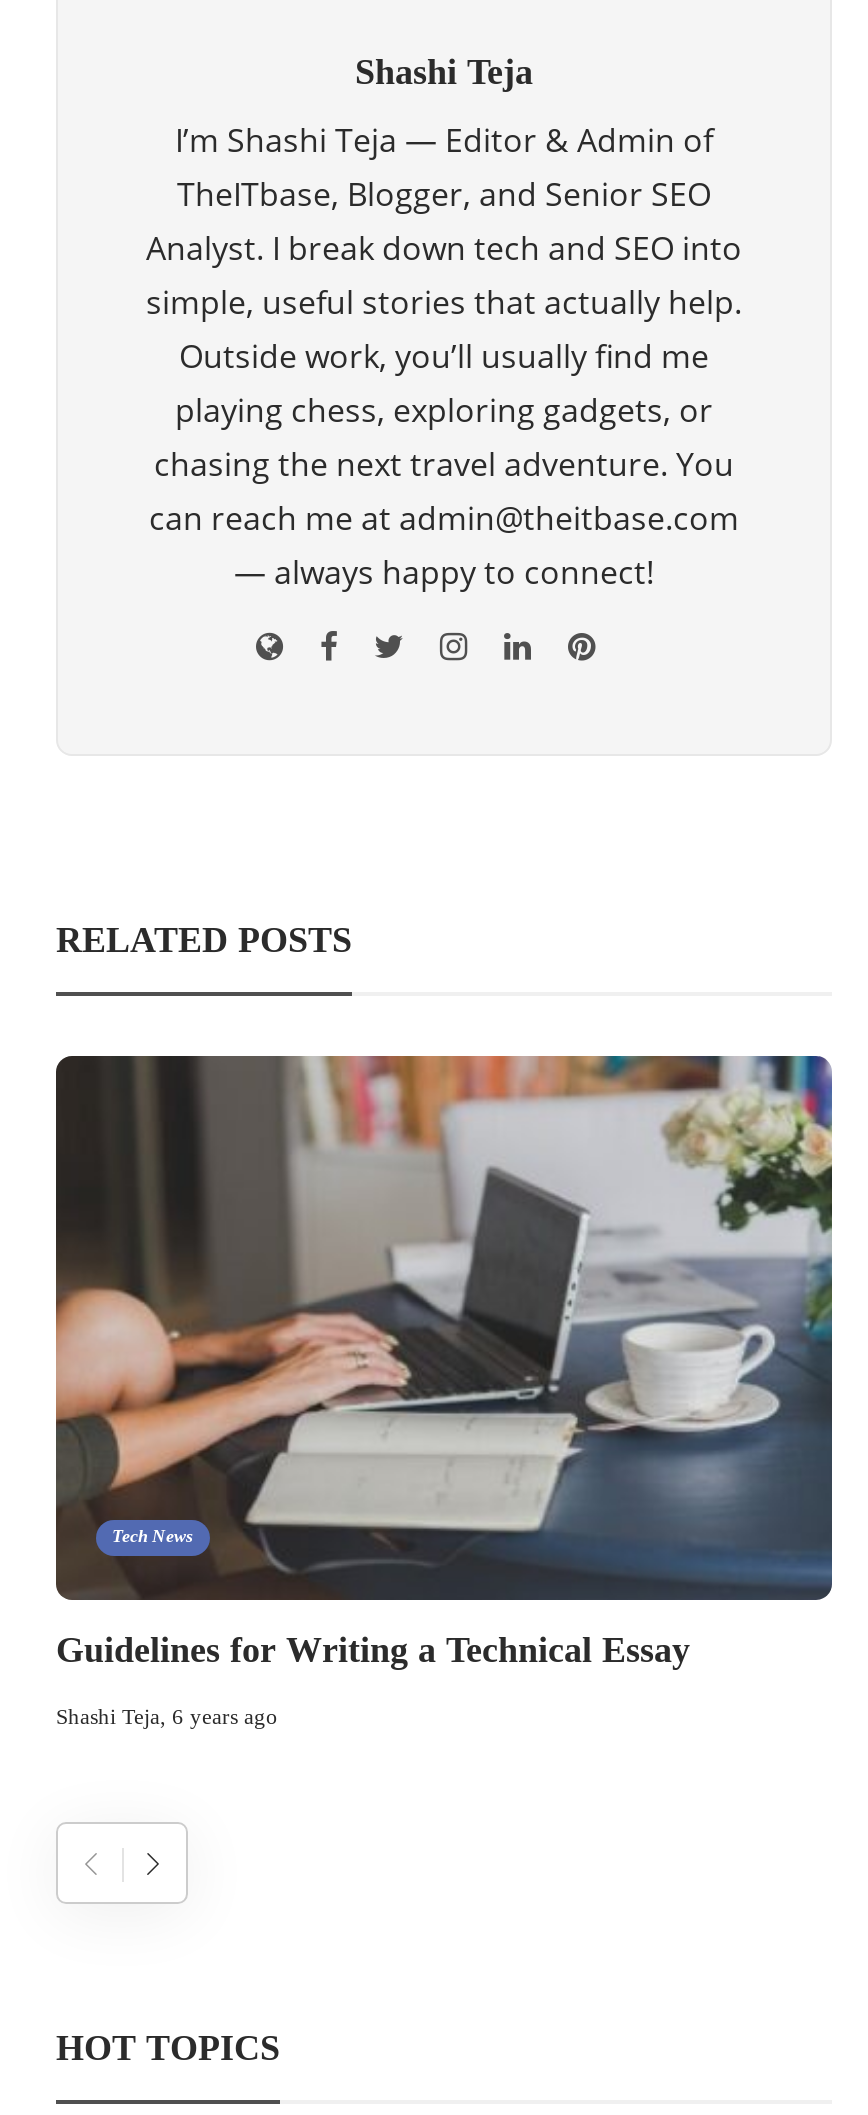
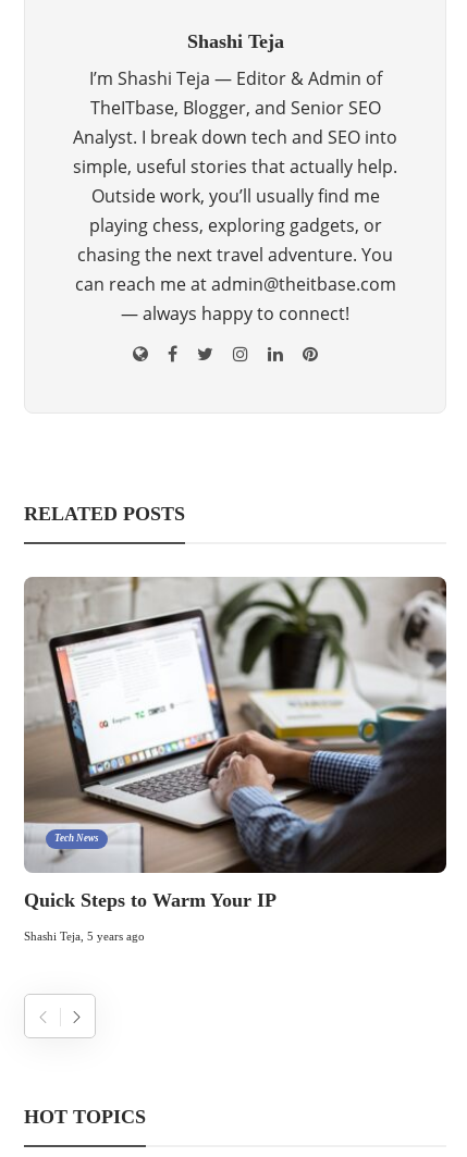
[54,1054,834,1669] [image] | Guidelines for Writing a Technical Essay -> [24,577,447,911] [image] | Quick Steps to Warm Your IP
[56,1703,278,1727] Shashi Teja, 6 years ago -> [24,929,145,942] Shashi Teja, 5 years ago

